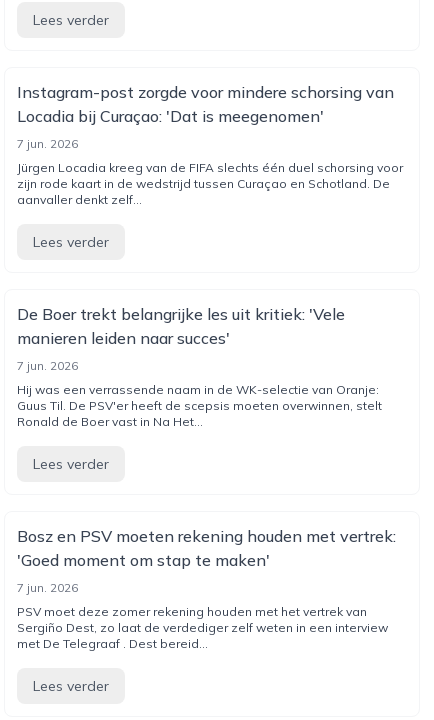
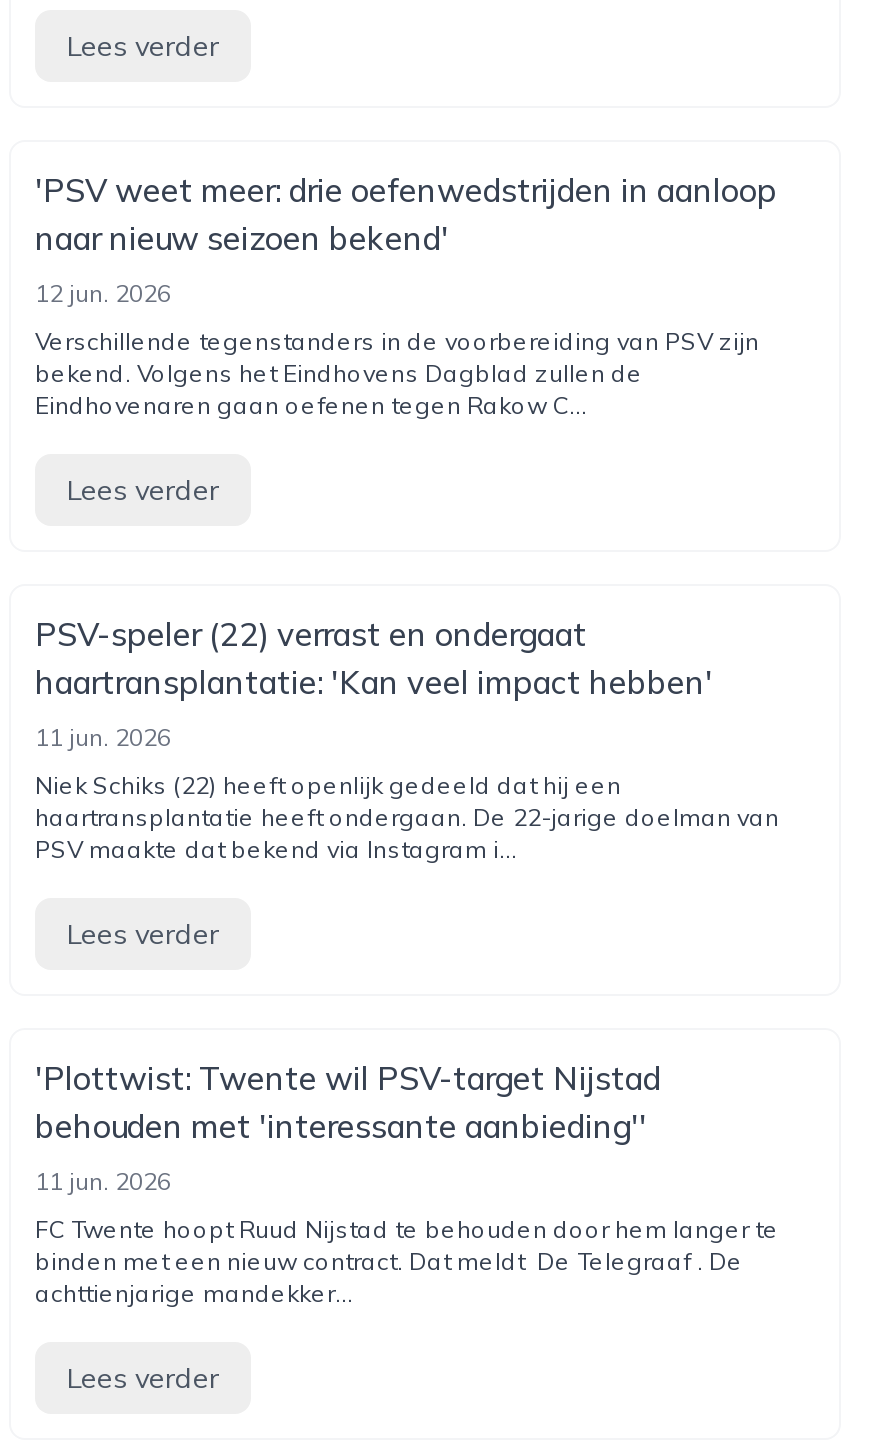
[17,82,394,126] Instagram-post zorgde voor mindere schorsing van | Locadia bij Curaçao: 'Dat is meegenomen' -> [35,170,777,258] 'PSV weet meer: drie oefenwedstrijden in aanloop | naar nieuw seizoen bekend'
[17,136,78,151] 7 jun. 2026 -> [35,278,171,308] 12 jun. 2026
[17,160,403,207] Jürgen Locadia kreeg van de FIFA slechts één duel schorsing voor | zijn rode kaart in de wedstrijd tussen Curaçao en Schotland. De | aanvaller denkt zelf... -> [35,326,759,420] Verschillende tegenstanders in de voorbereiding van PSV zijn | bekend. Volgens het Eindhovens Dagblad zullen de | Eindhovenaren gaan oefenen tegen Rakow C...
[17,304,345,348] De Boer trekt belangrijke les uit kritiek: 'Vele | manieren leiden naar succes' -> [35,614,713,702] PSV-speler (22) verrast en ondergaat | haartransplantatie: 'Kan veel impact hebben'
[17,358,78,373] 7 jun. 2026 -> [35,722,171,752] 11 jun. 2026
[17,382,382,429] Hij was een verrassende naam in de WK-selectie van Oranje: | Guus Til. De PSV'er heeft de scepsis moeten overwinnen, stelt | Ronald de Boer vast in Na Het... -> [35,770,779,864] Niek Schiks (22) heeft openlijk gedeeld dat hij een | haartransplantatie heeft ondergaan. De 22-jarige doelman van | PSV maakte dat bekend via Instagram i...
[17,526,396,570] Bosz en PSV moeten rekening houden met vertrek: | 'Goed moment om stap te maken' -> [35,1058,661,1146] 'Plottwist: Twente wil PSV-target Nijstad | behouden met 'interessante aanbieding''
[17,580,78,595] 7 jun. 2026 -> [35,1166,171,1196] 11 jun. 2026
[17,604,388,651] PSV moet deze zomer rekening houden met het vertrek van | Sergiño Dest, zo laat de verdediger zelf weten in een interview | met De Telegraaf . Dest bereid... -> [35,1214,779,1308] FC Twente hoopt Ruud Nijstad te behouden door hem langer te | binden met een nieuw contract. Dat meldt De Telegraaf . De | achttienjarige mandekker...

